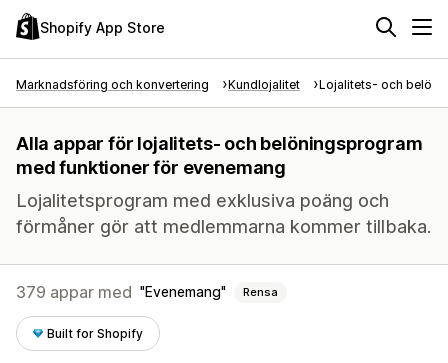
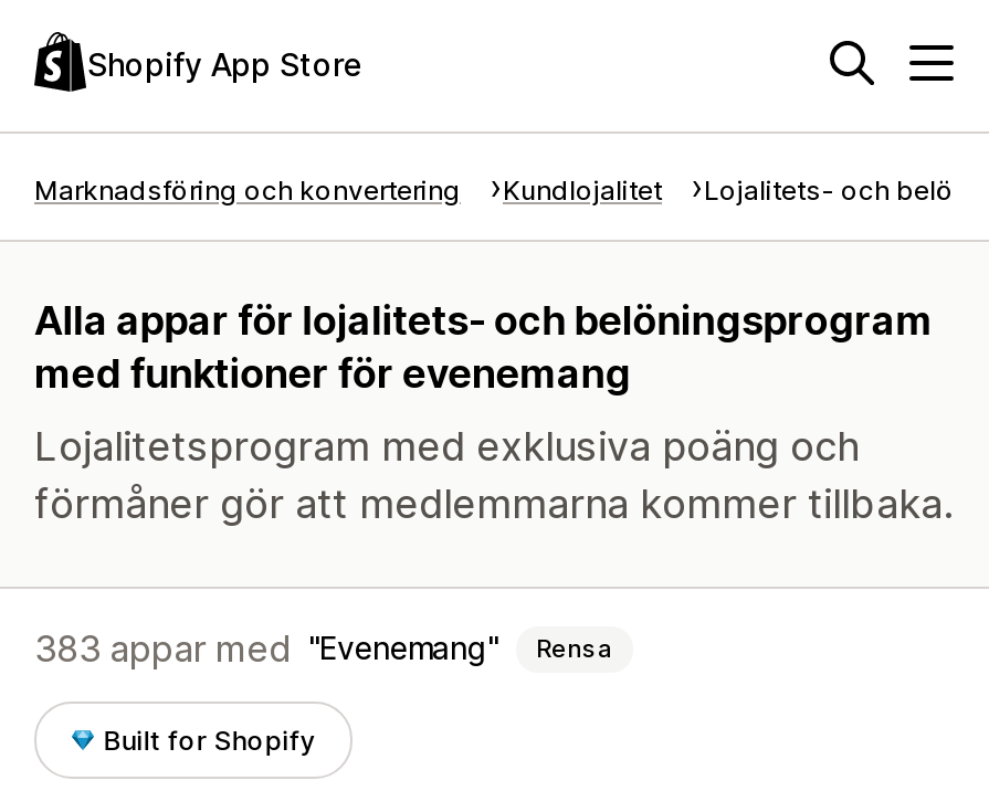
[16,282,278,302] 379 appar med Evenemang Rensa -> [34,626,613,671] 383 appar med Evenemang Rensa

